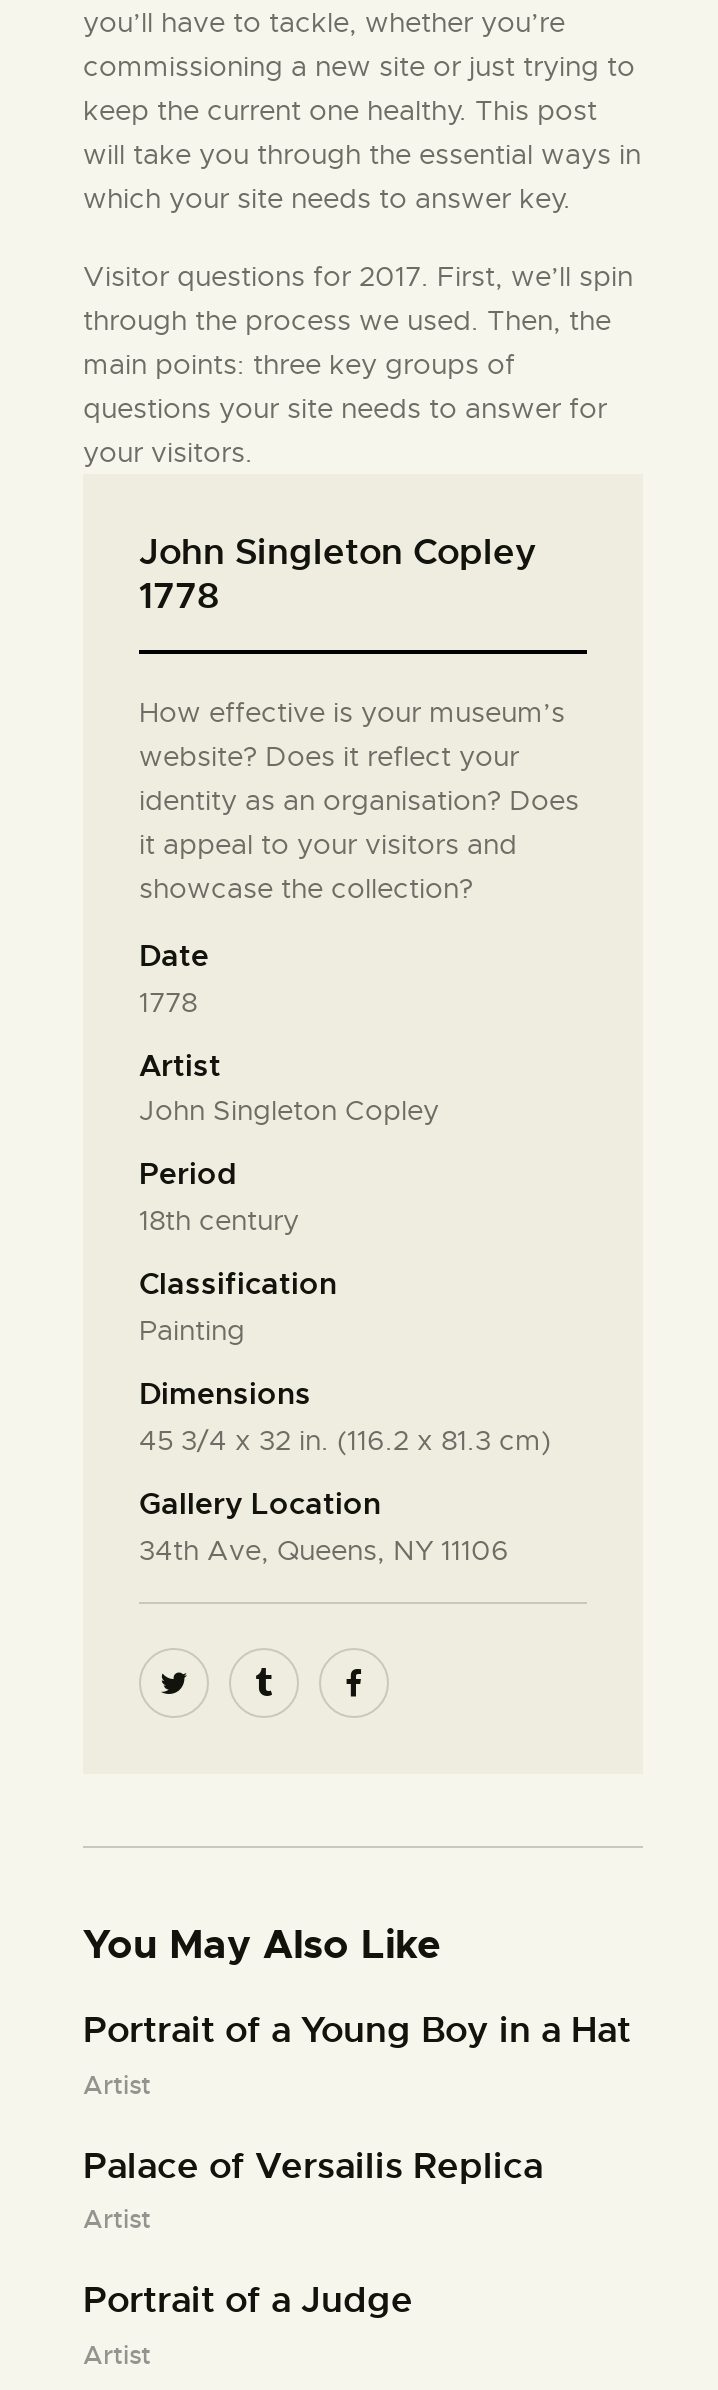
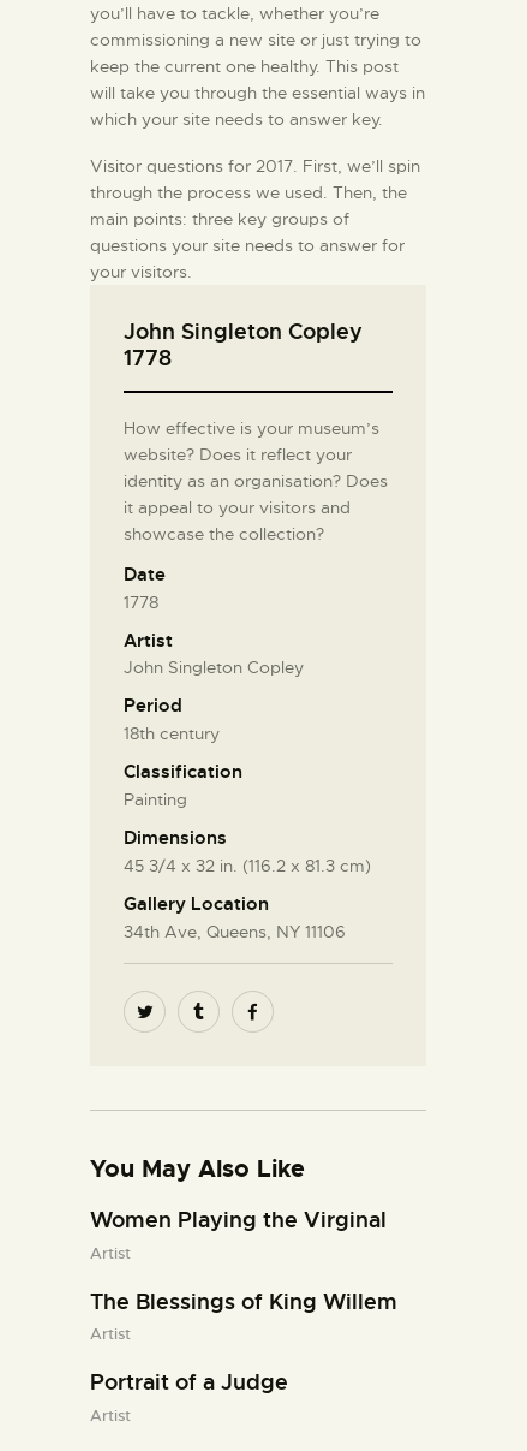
[83,2007,631,2053] Portrait of a Young Boy in a Hat -> [90,1206,387,1234] Women Playing the Virginal
[83,2142,543,2188] Palace of Versailis Replica -> [90,1287,397,1315] The Blessings of King Willem

